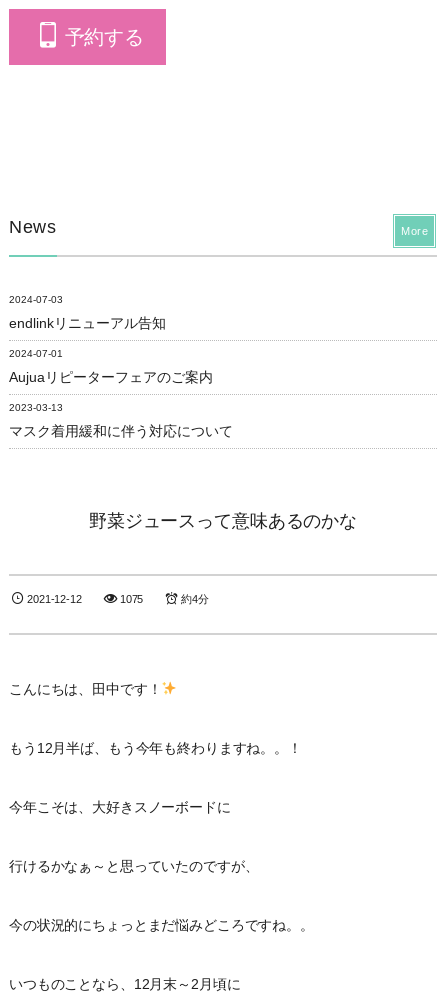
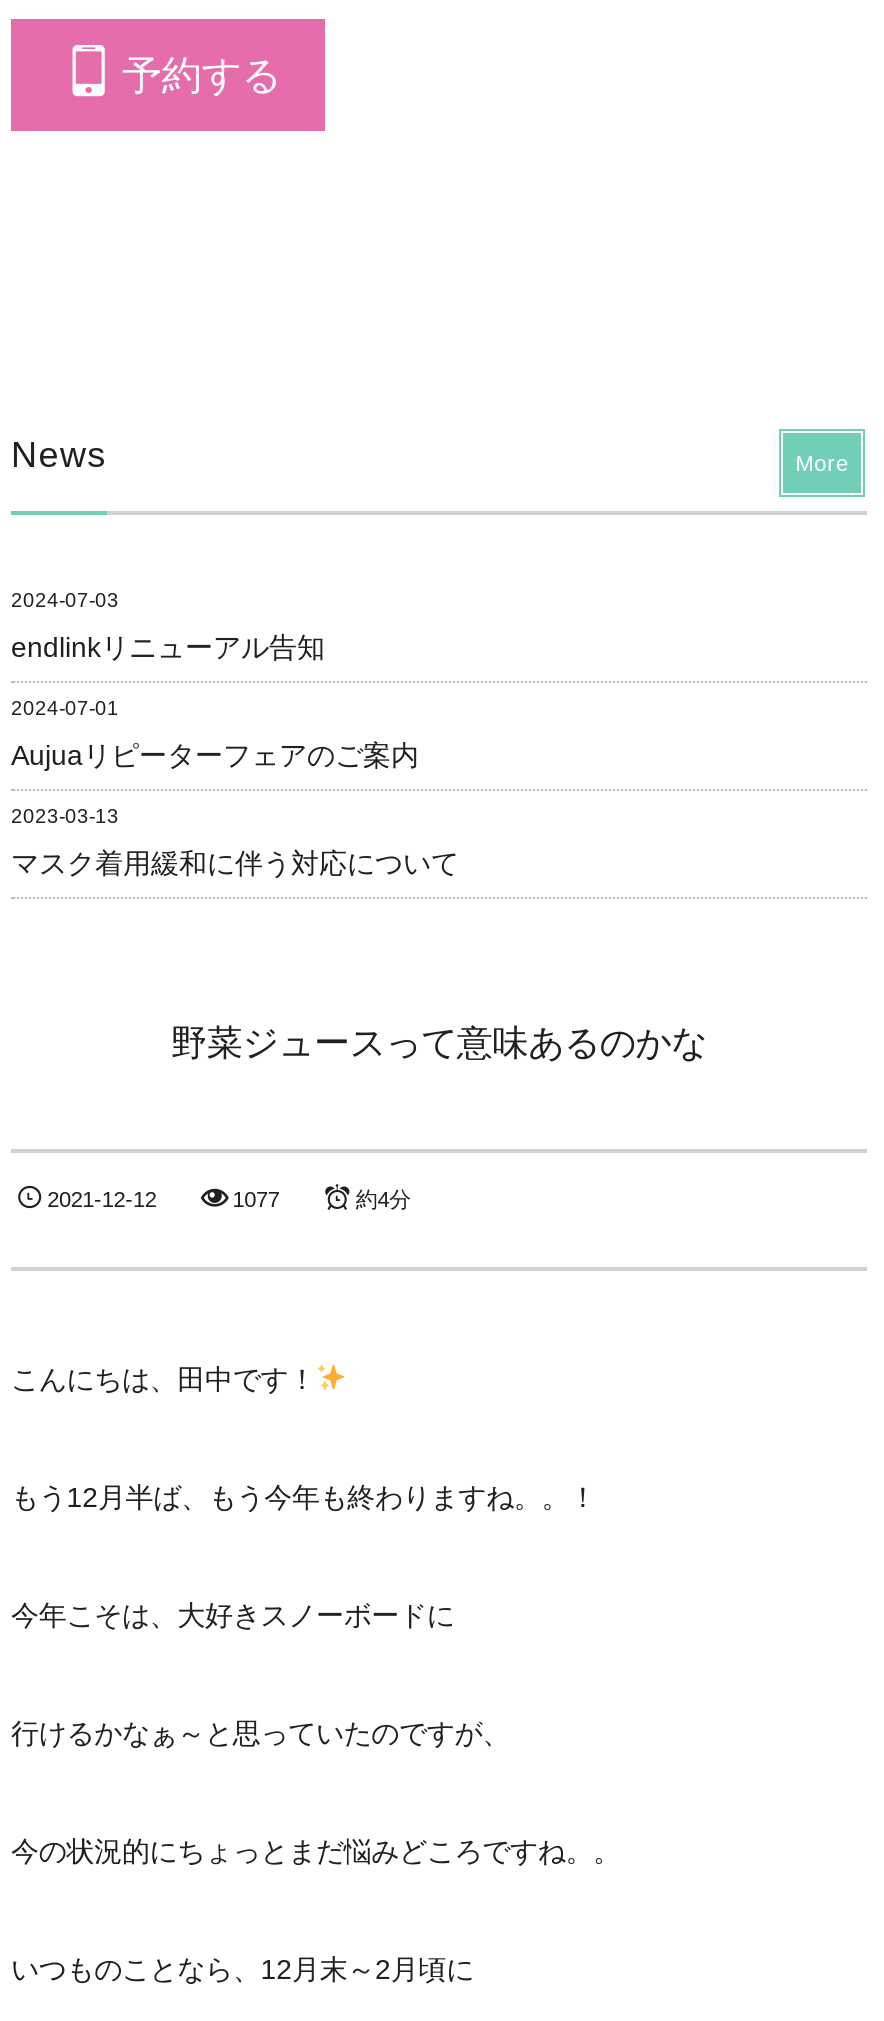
[120,593,143,605] 1075 -> [233,1187,279,1211] 1077

